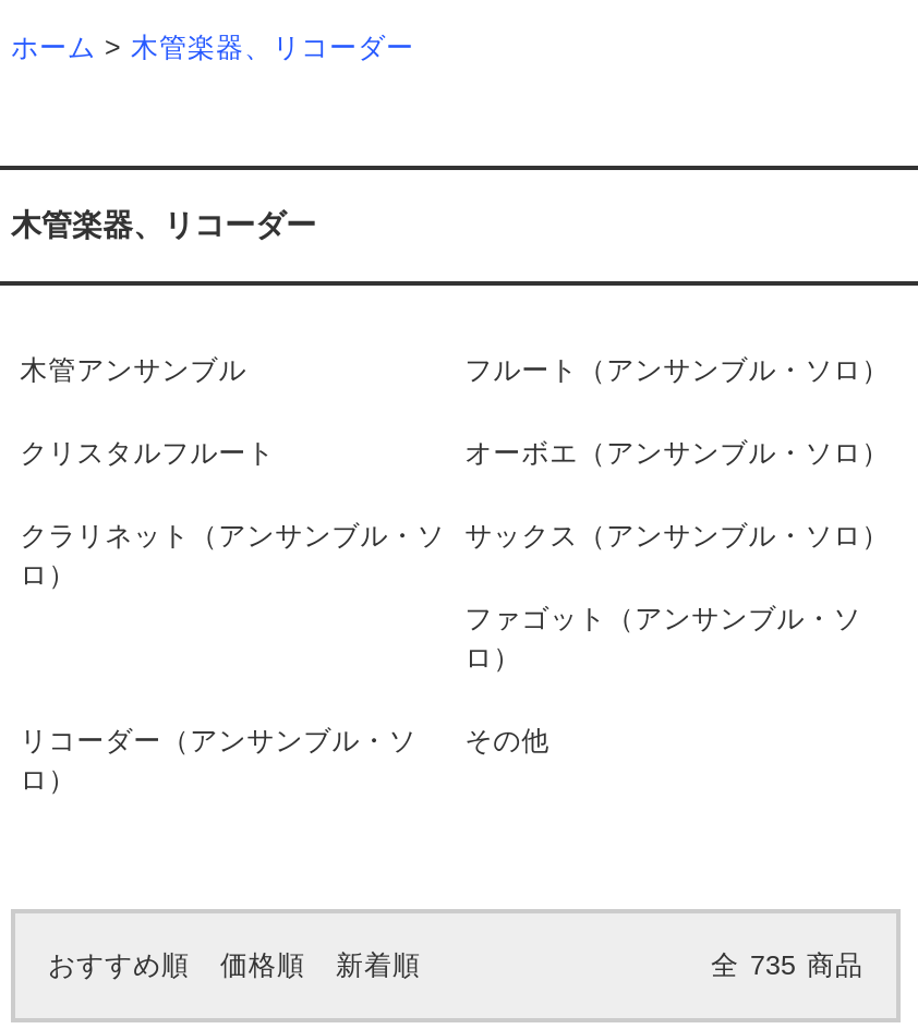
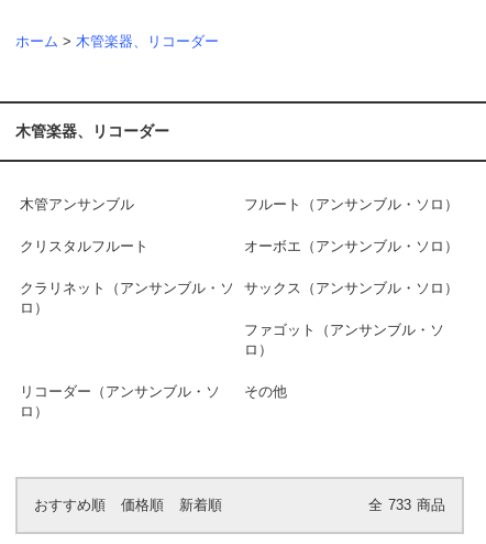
[711,950,863,981] 全 735 商品 -> [368,498,445,513] 全 733 商品

